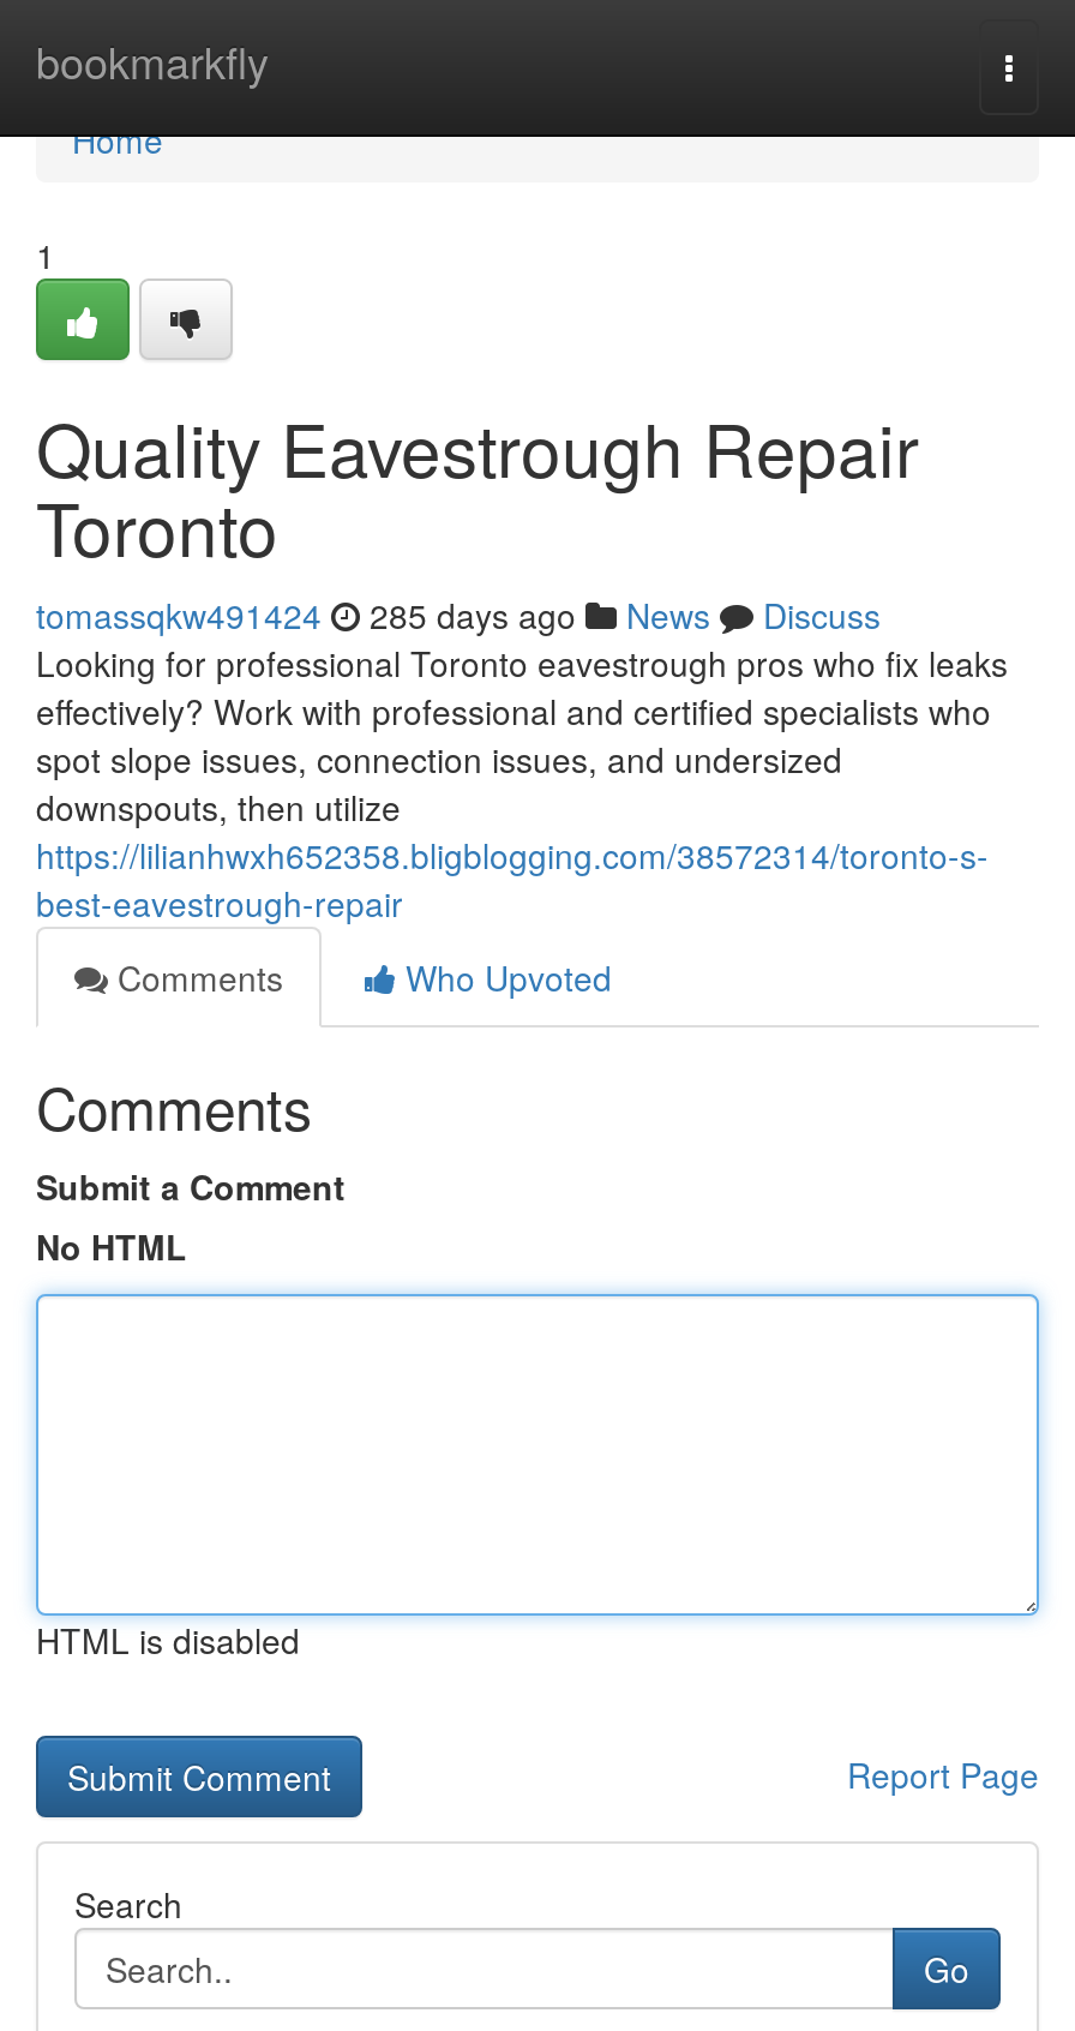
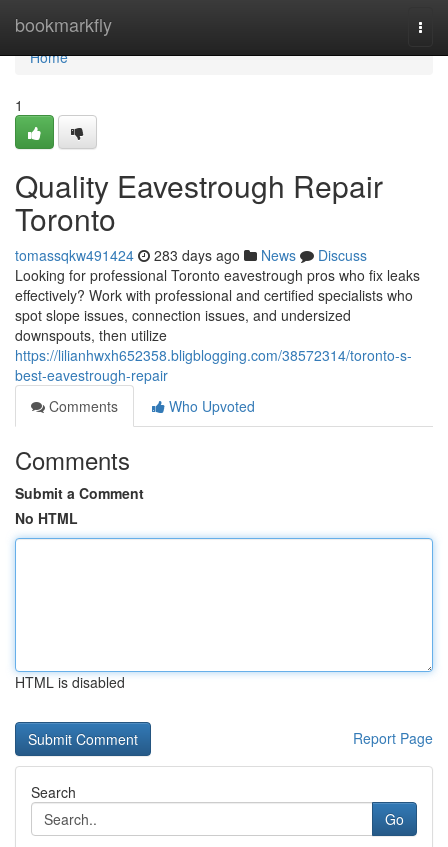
[36,591,881,639] tomassqkw491424 285 days ago News Discuss -> [15,245,367,265] tomassqkw491424 283 days ago News Discuss

